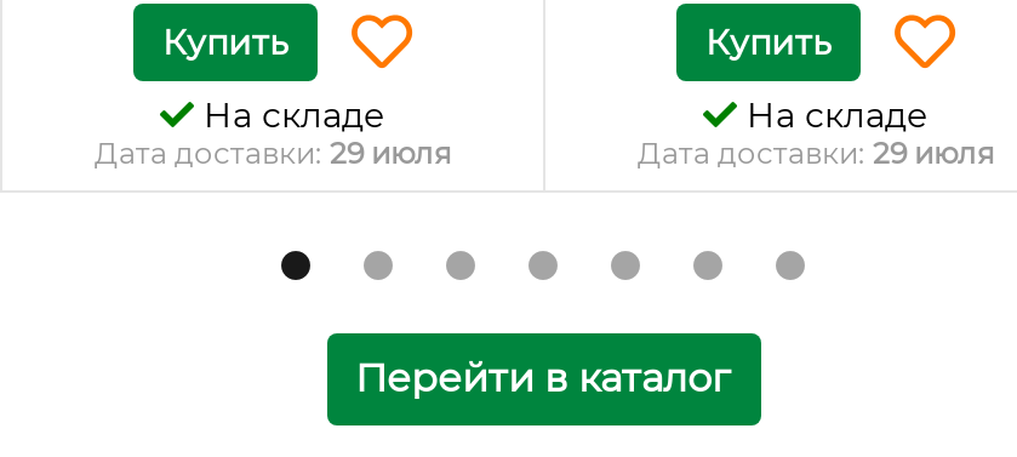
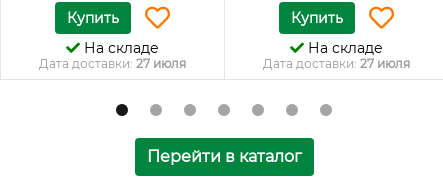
[95,135,451,171] Дата доставки: 29 июля -> [39,56,186,71] Дата доставки: 27 июля
[638,135,994,171] Дата доставки: 29 июля -> [263,56,410,71] Дата доставки: 27 июля

